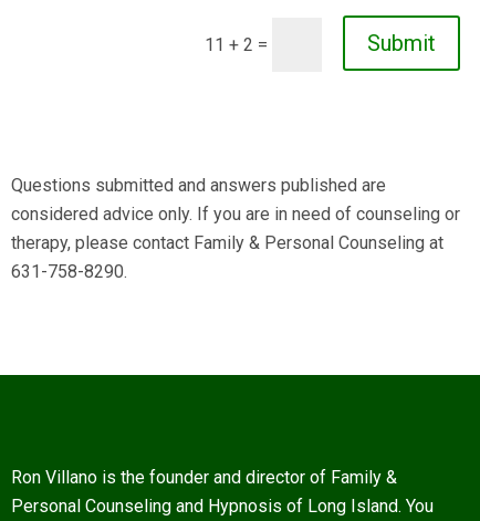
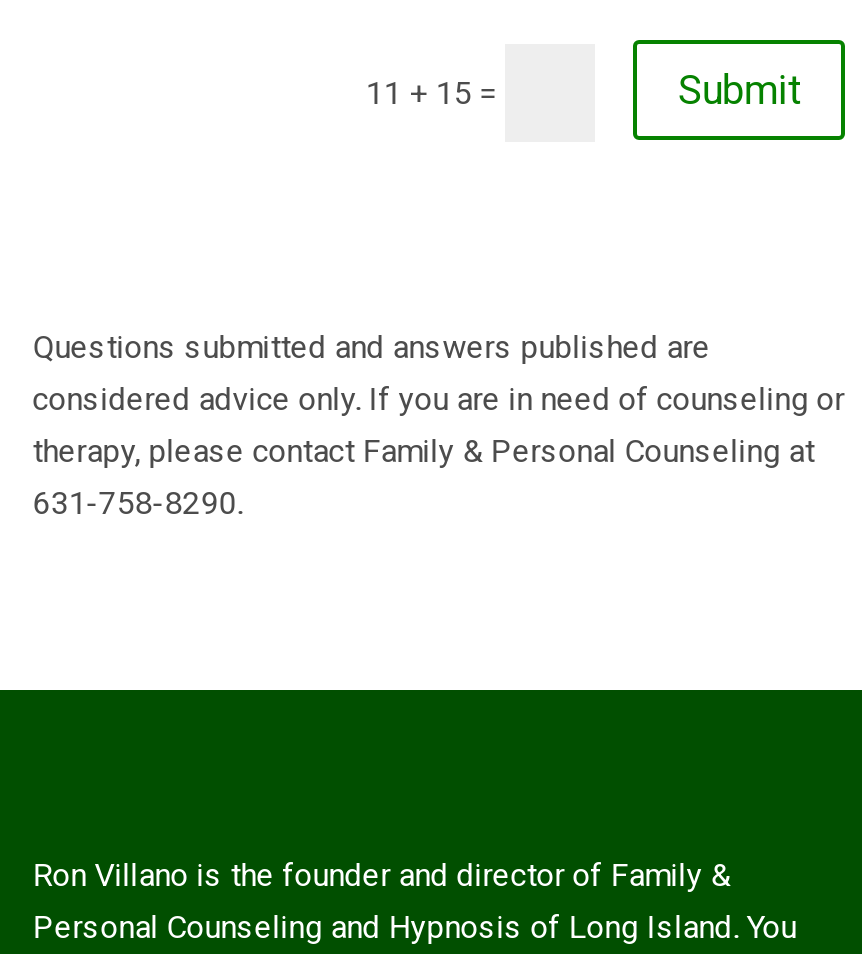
[205,34,272,55] 11 + 2 = -> [365,73,505,111] 11 + 15 =

